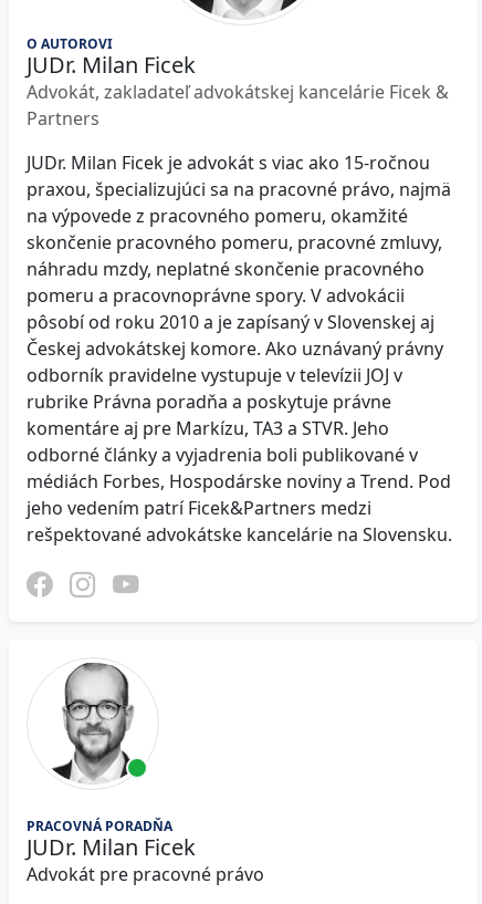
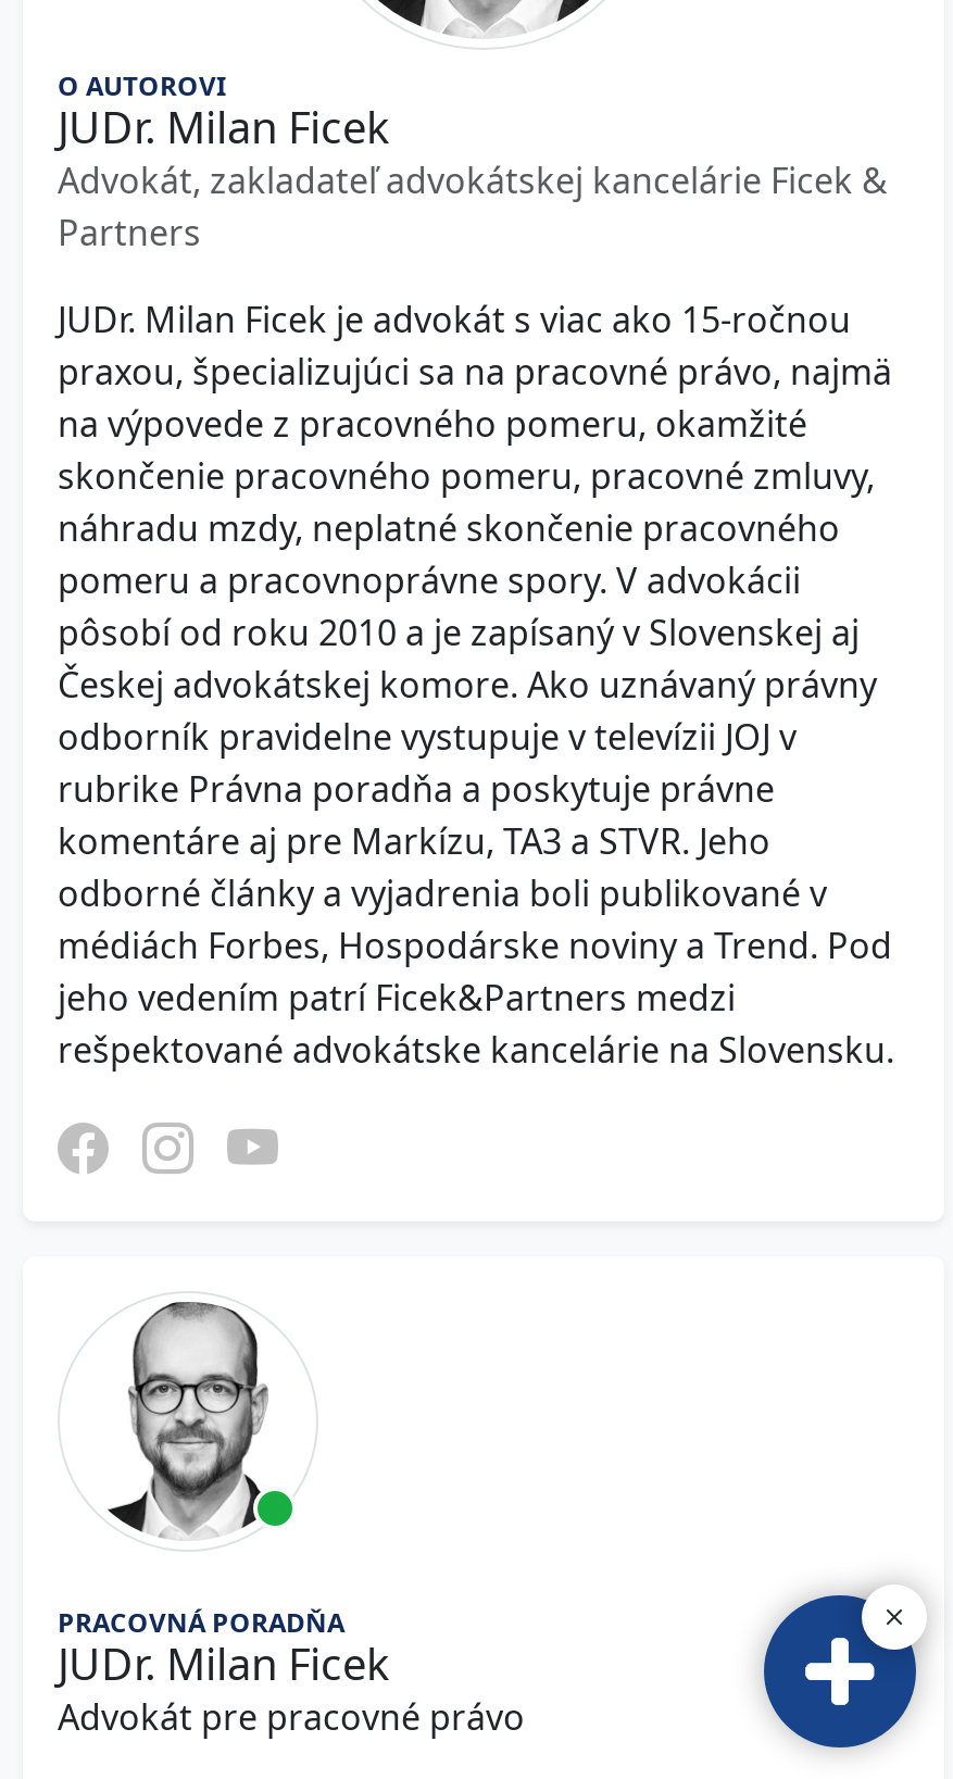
none -> [757,1580,931,1754] [image]

